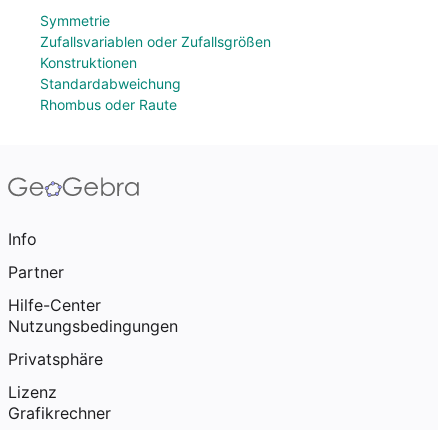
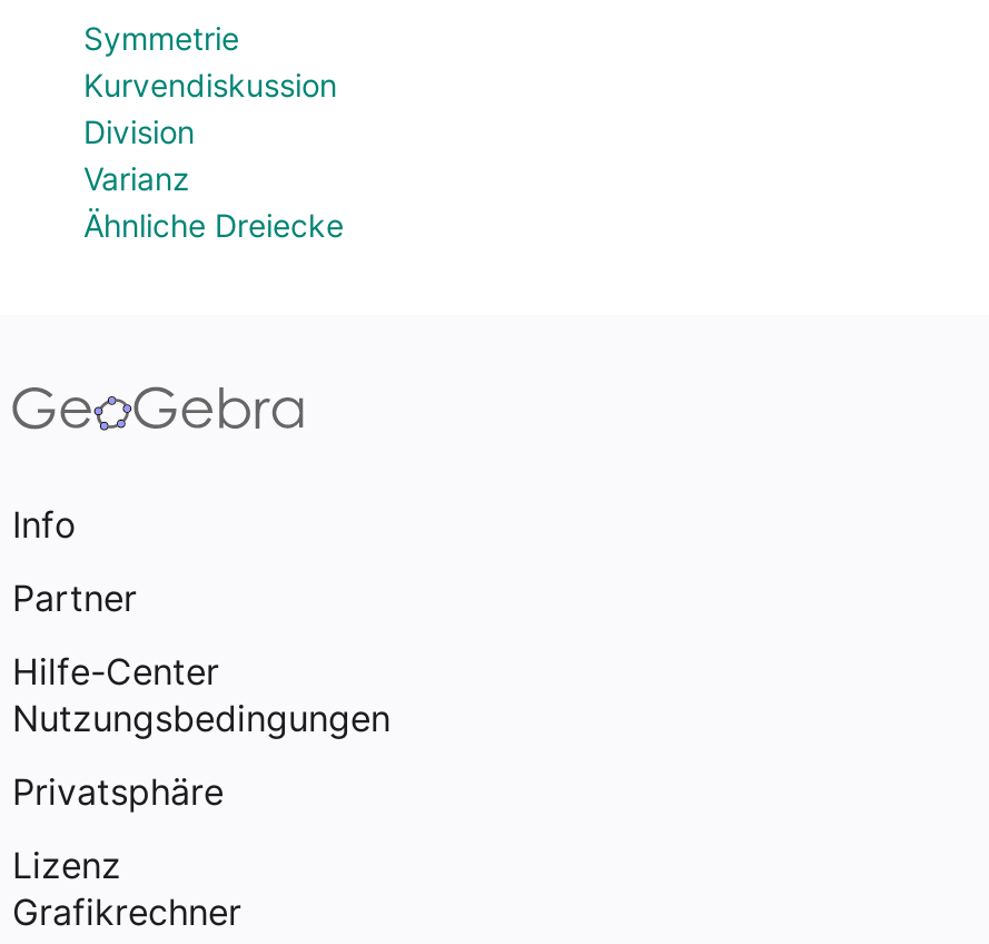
[40,33,271,113] Zufallsvariablen oder Zufallsgrößen | Konstruktionen | Standardabweichung | Rhombus oder Raute -> [83,66,344,244] Kurvendiskussion | Division | Varianz | Ähnliche Dreiecke

